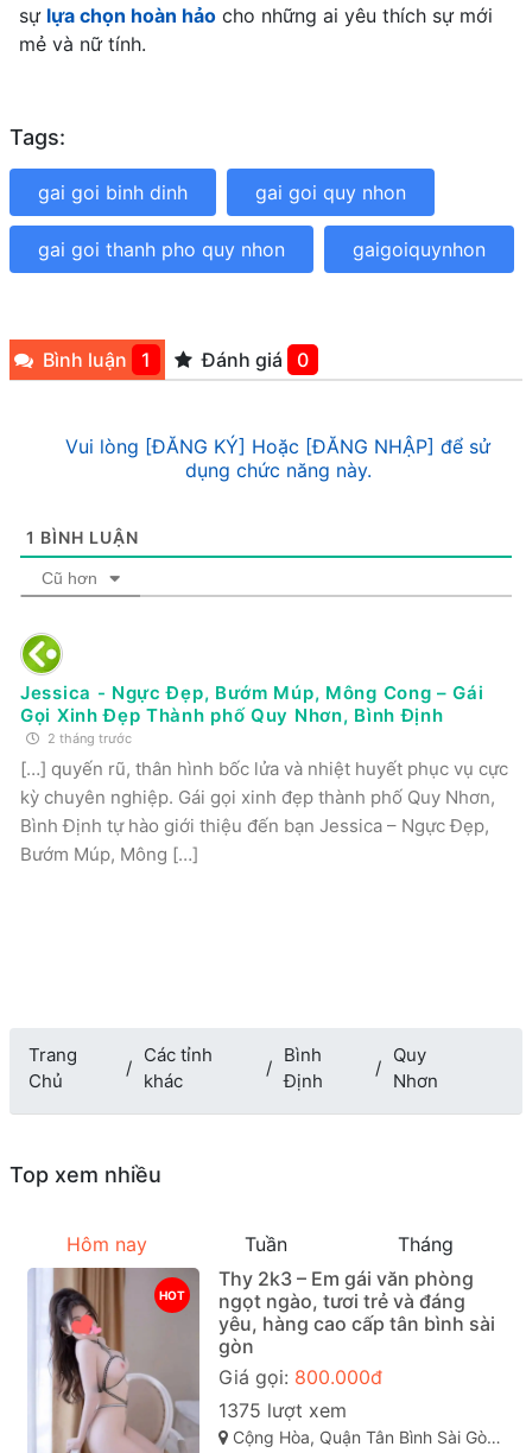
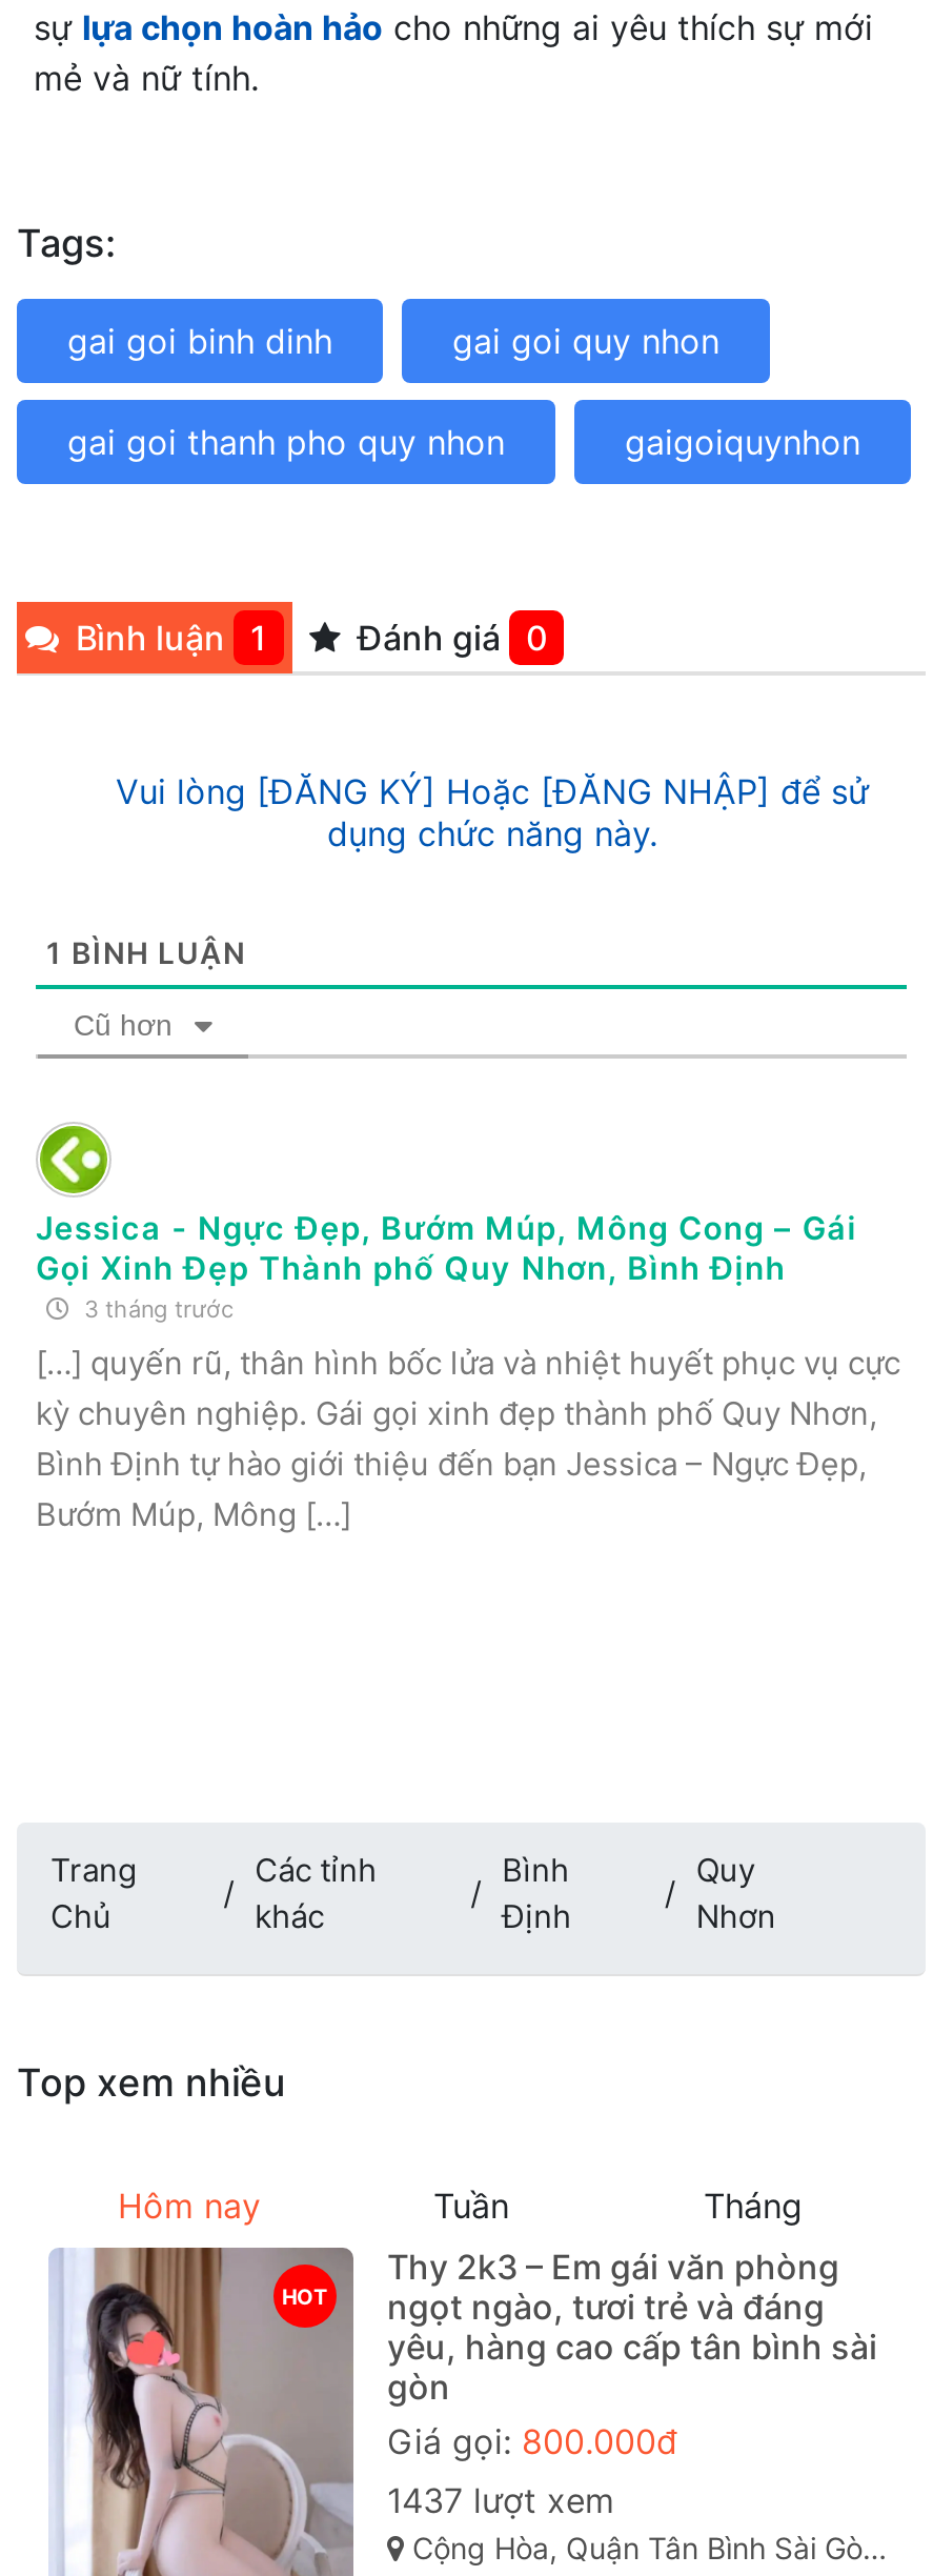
[44,730,132,747] 2 tháng trước -> [78,1295,234,1324] 3 tháng trước
[218,1399,347,1422] 1375 lượt xem -> [387,2480,614,2522] 1437 lượt xem

